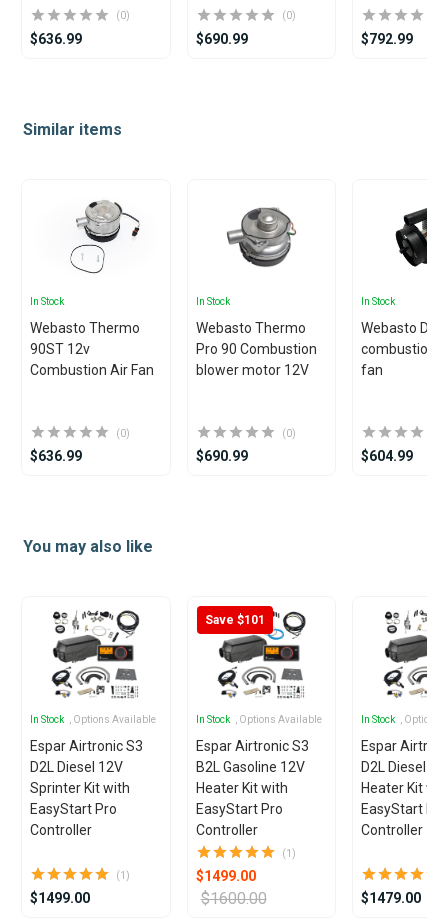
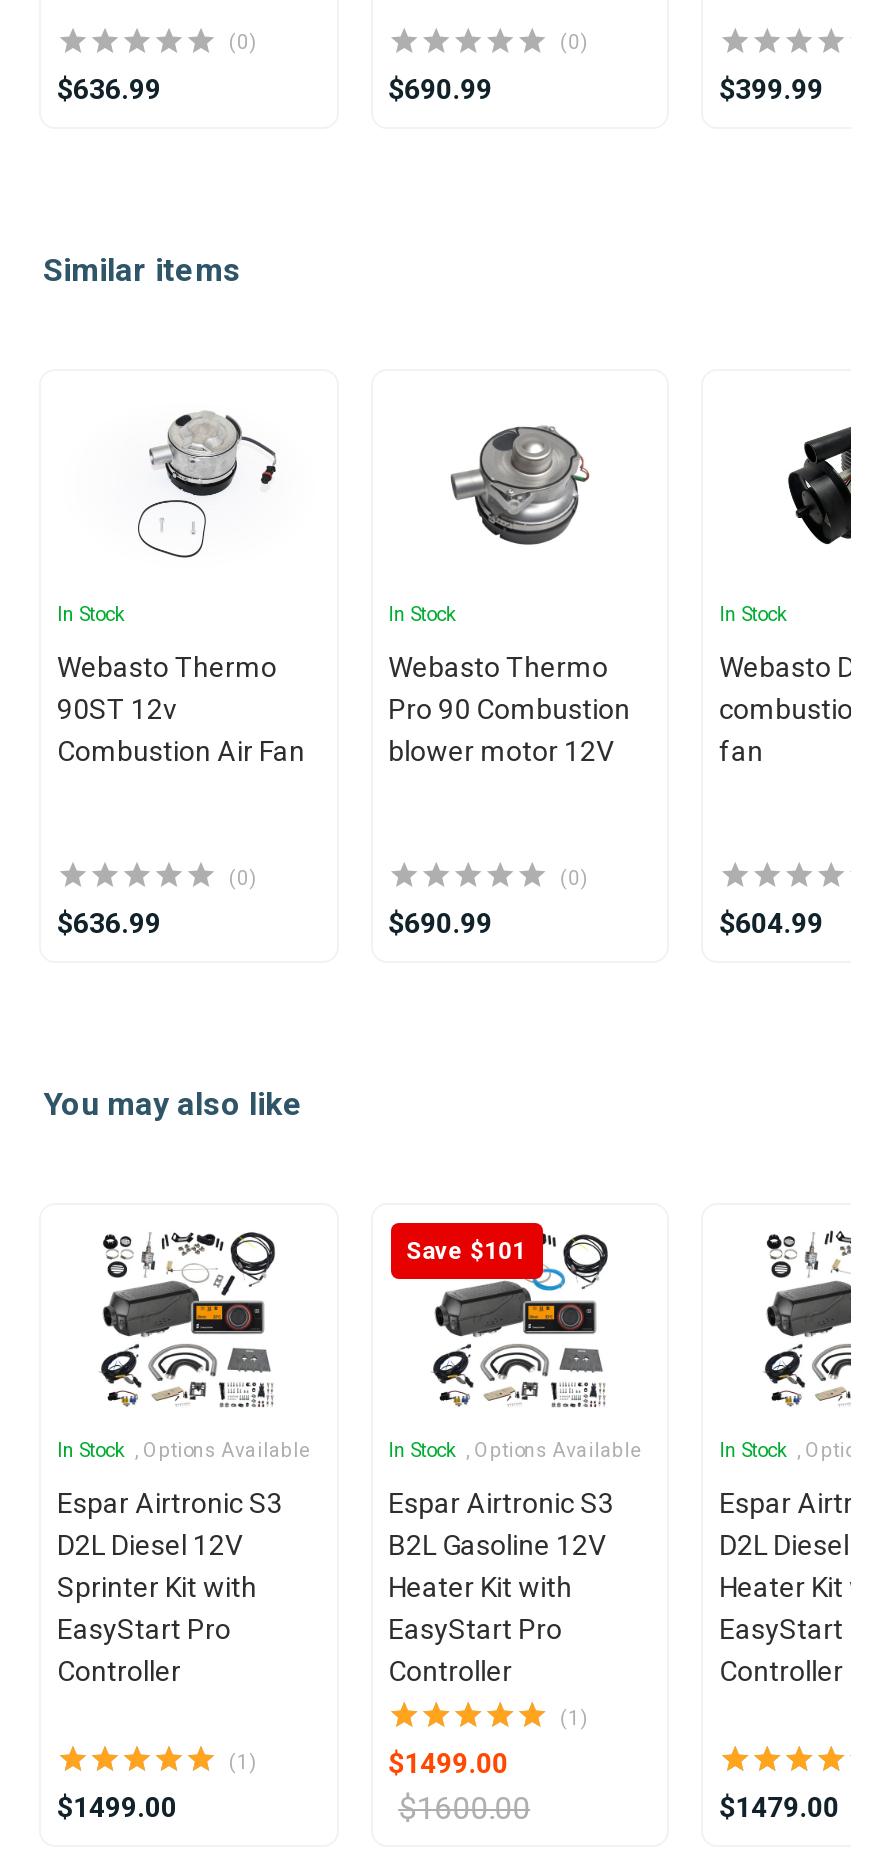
[361,31,413,47] $792.99 -> [719,73,823,105] $399.99

